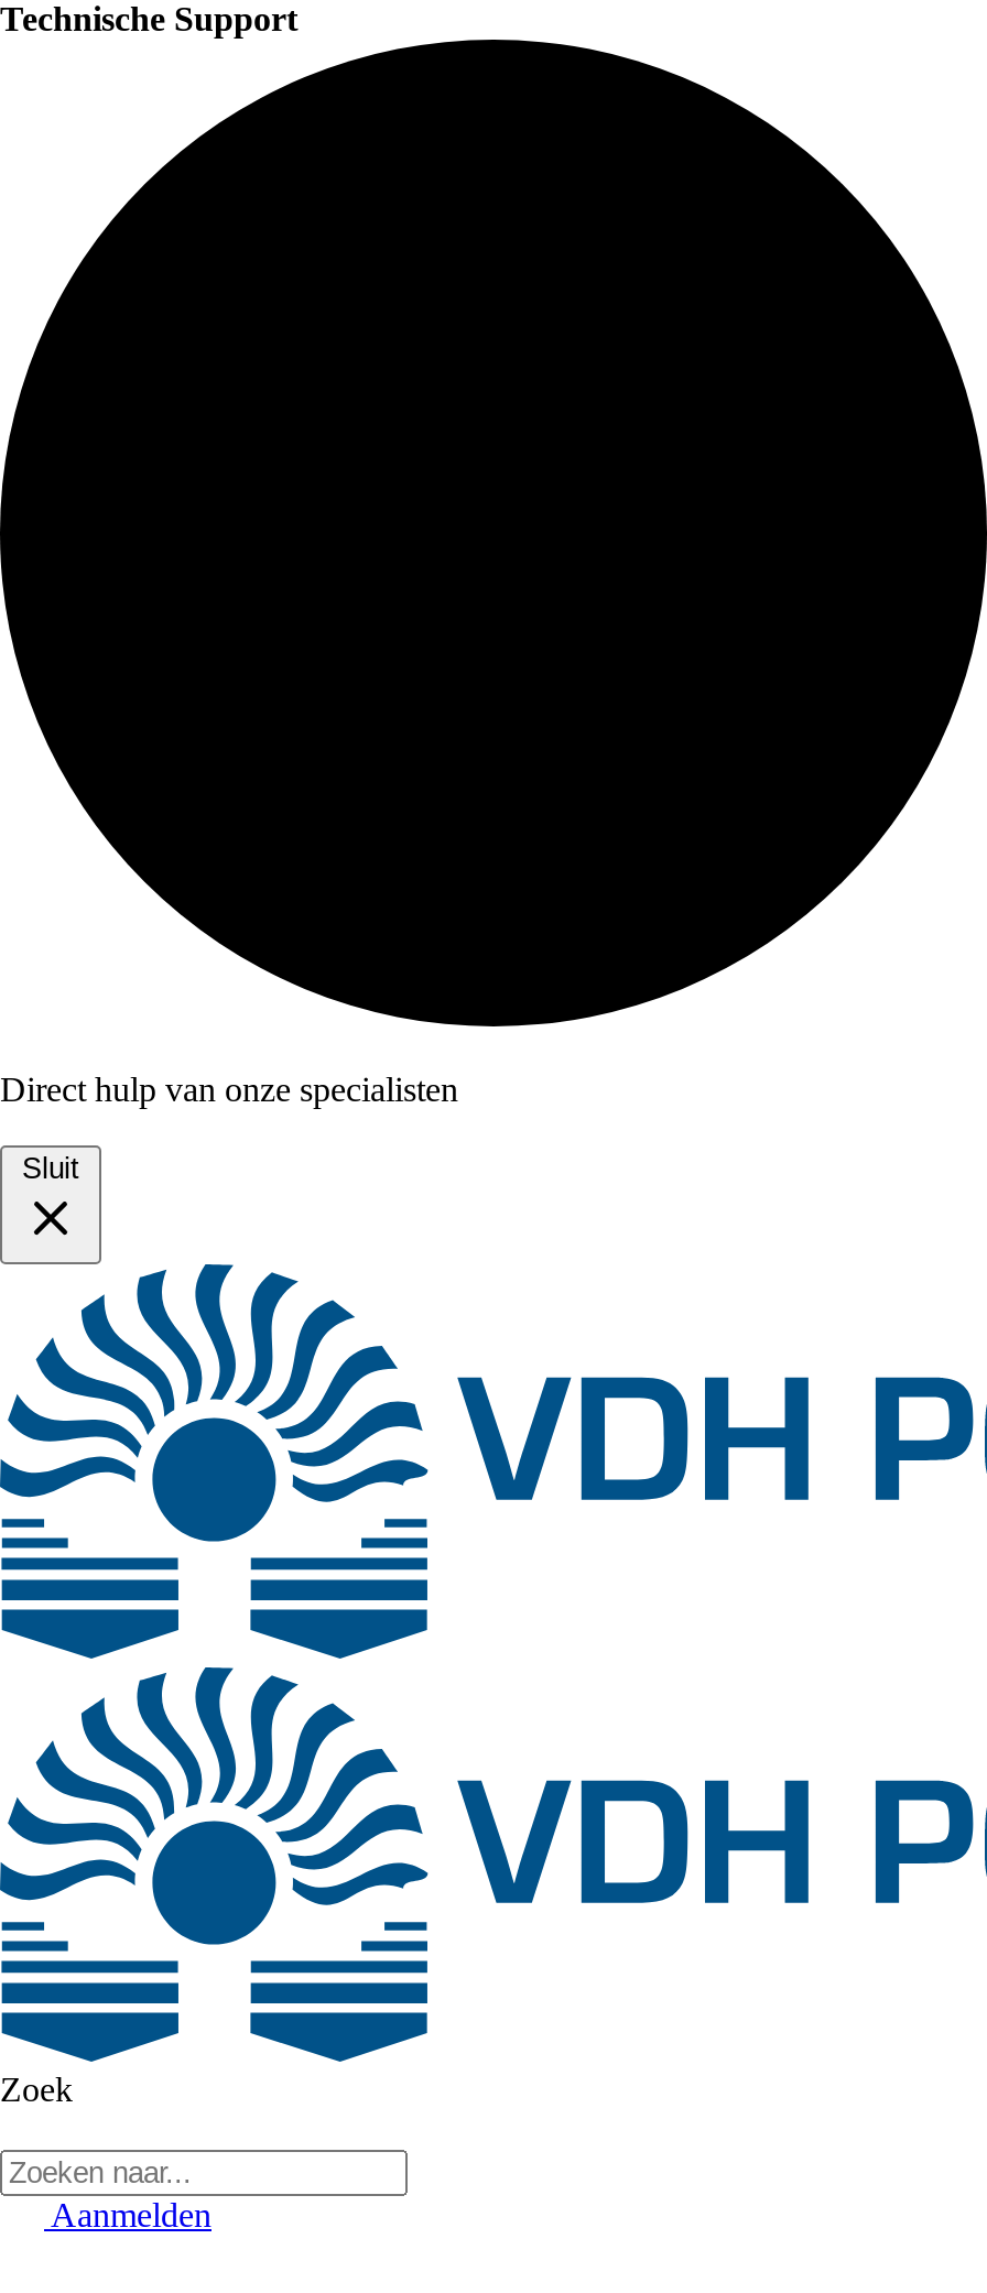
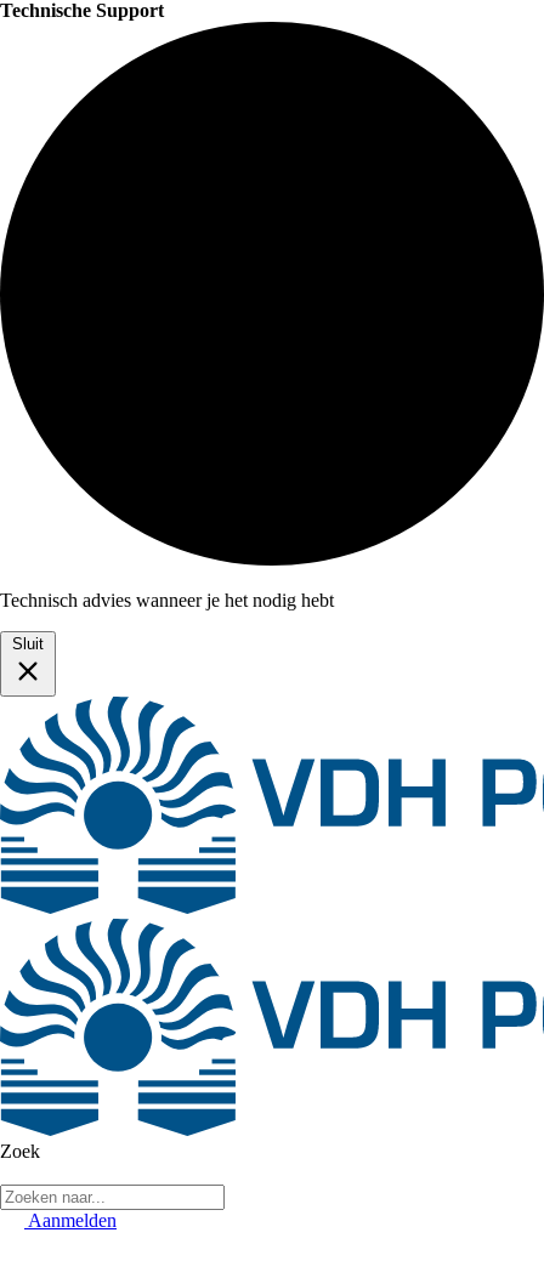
[0,1071,458,1108] Direct hulp van onze specialisten -> [0,590,334,610] Technisch advies wanneer je het nodig hebt

